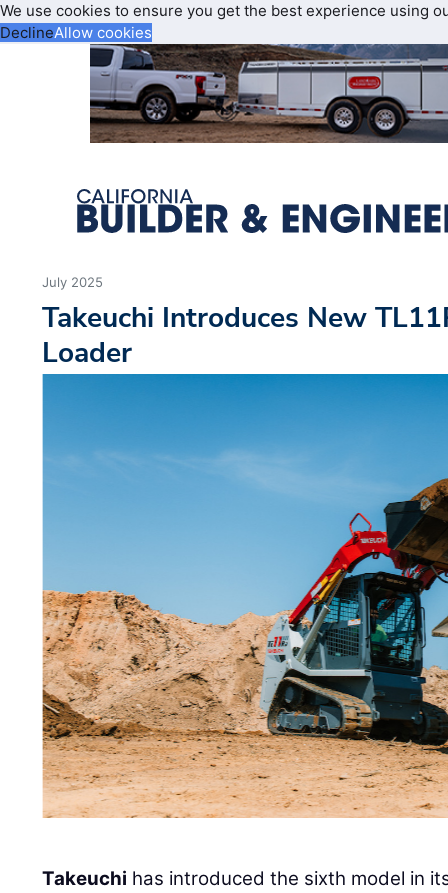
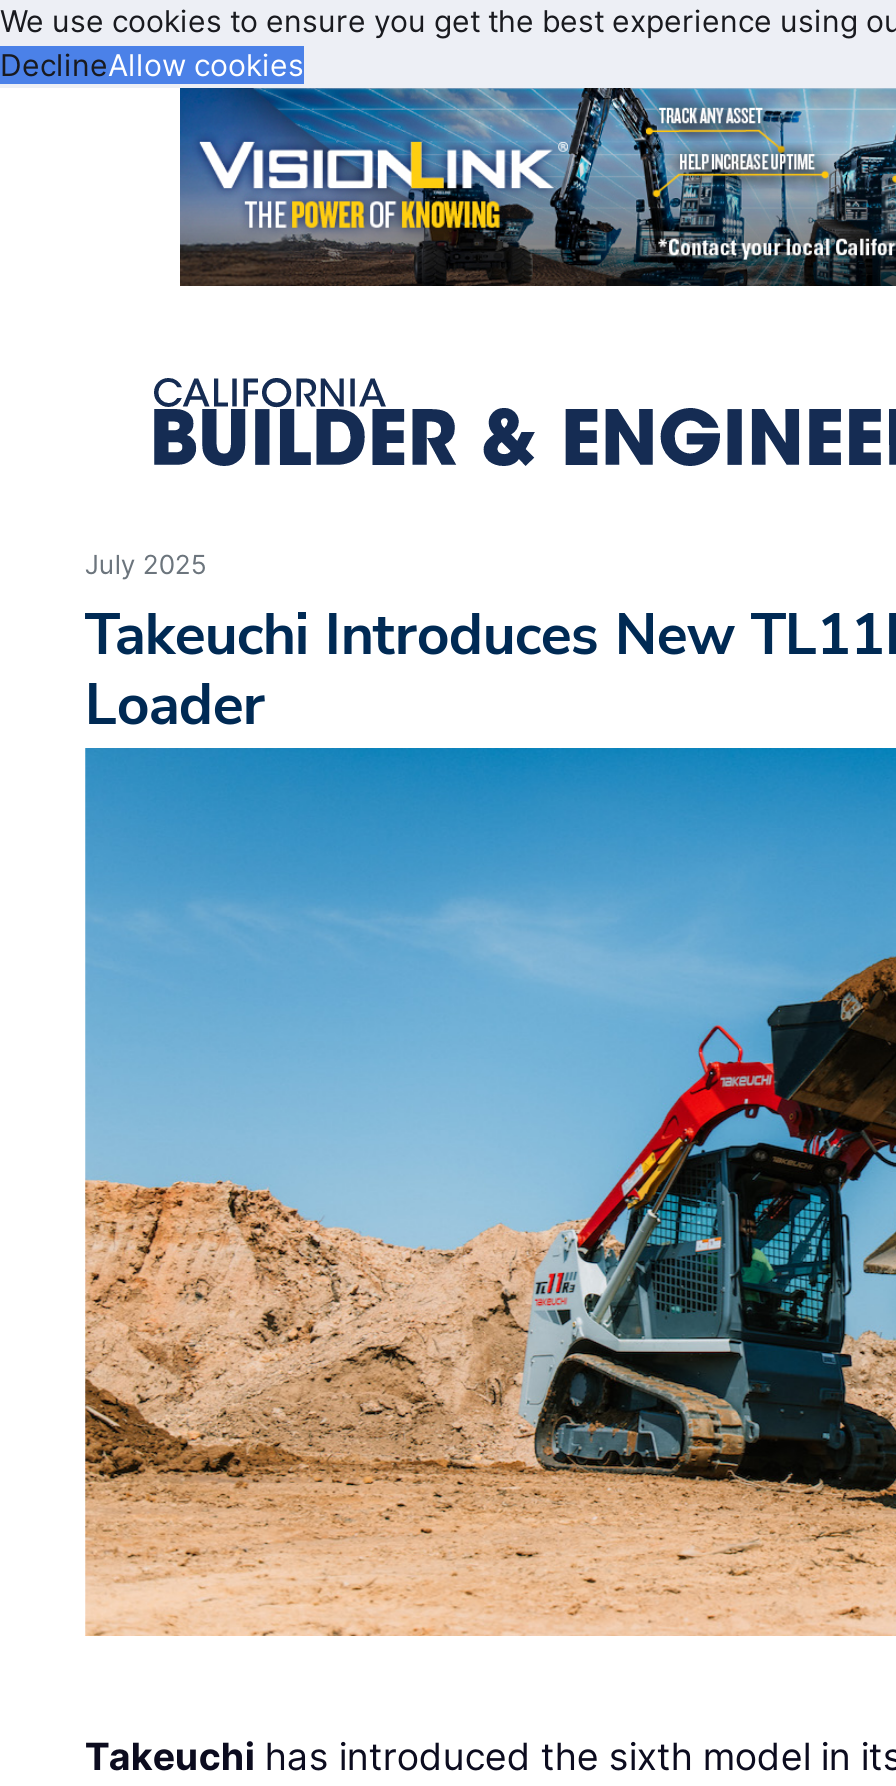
[89,43,445,144] [image] -> [178,86,890,288] [image]

